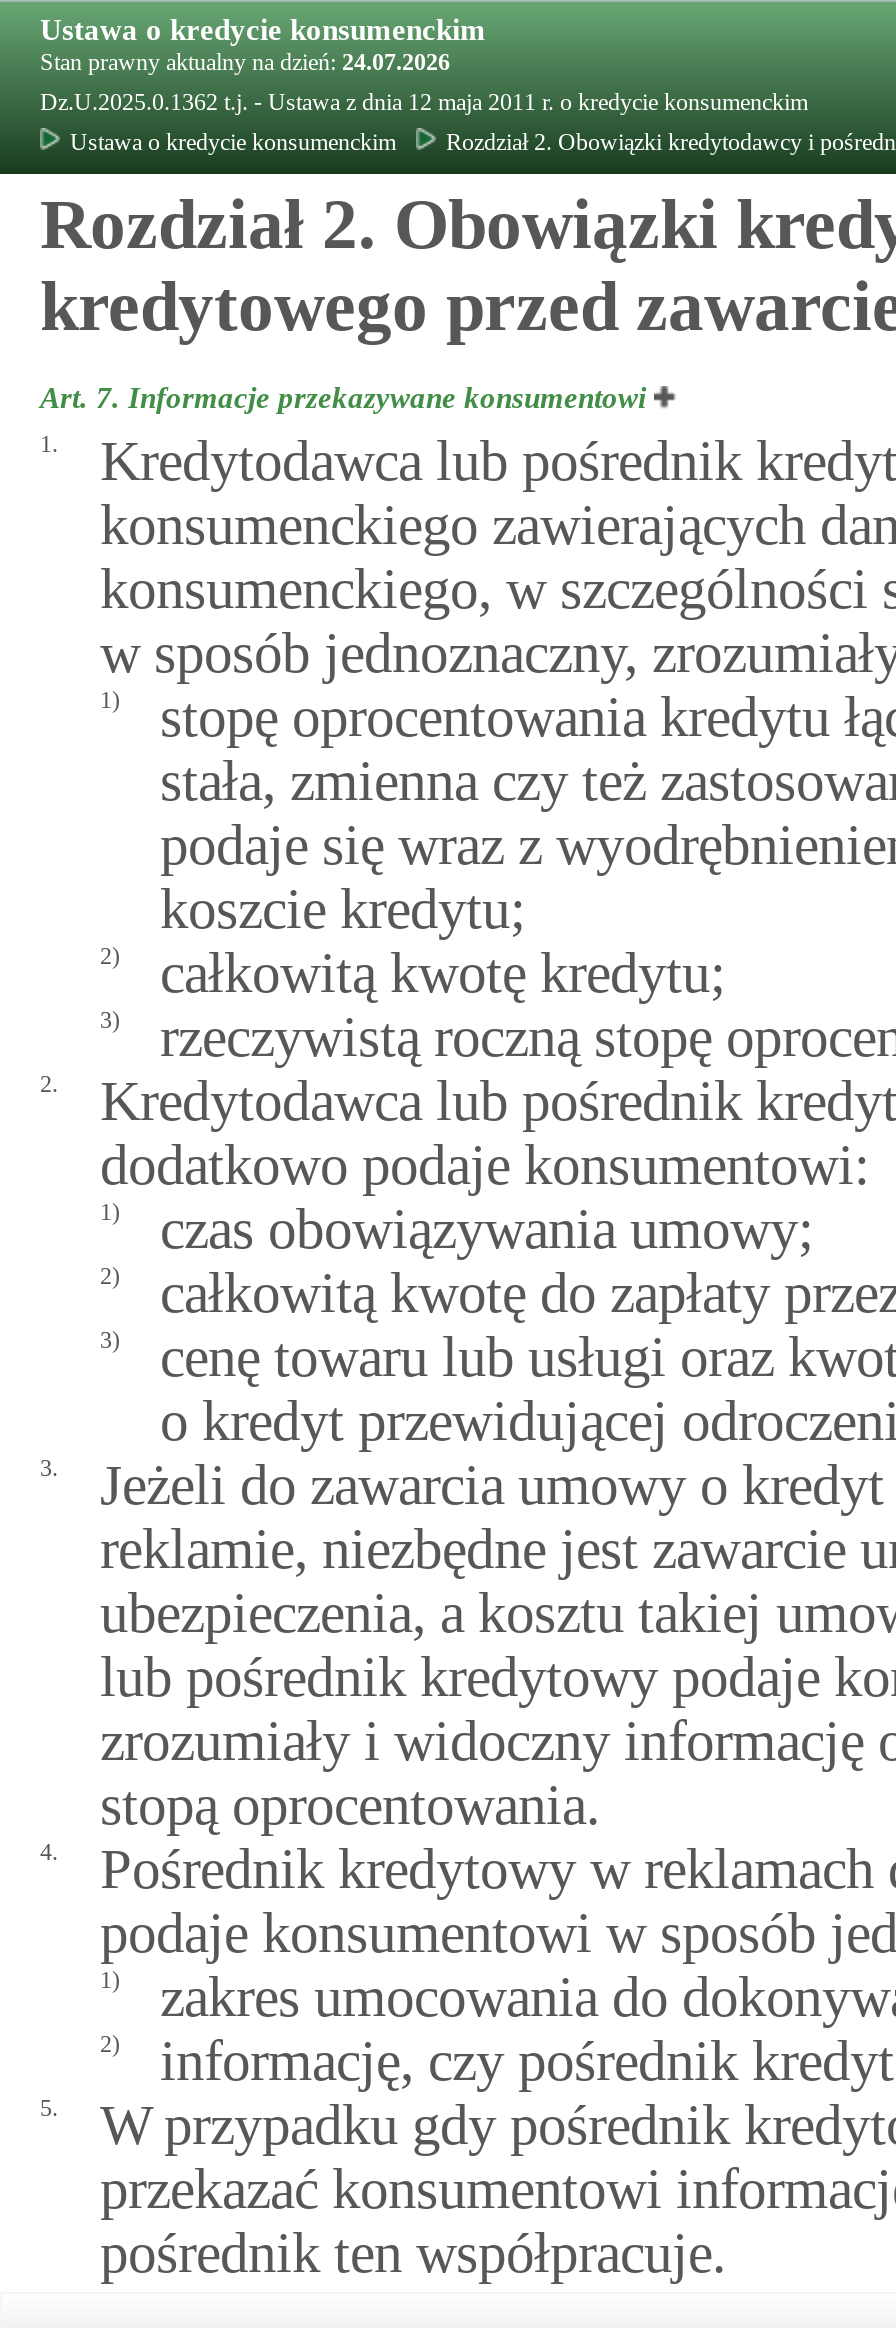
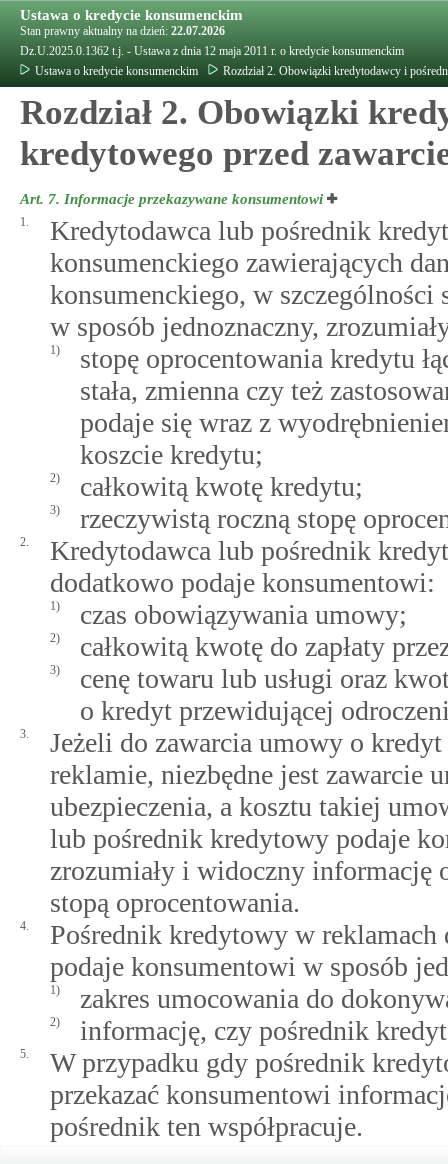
[40,48,450,76] Stan prawny aktualny na dzień: 24.07.2026 -> [20,24,225,38] Stan prawny aktualny na dzień: 22.07.2026

